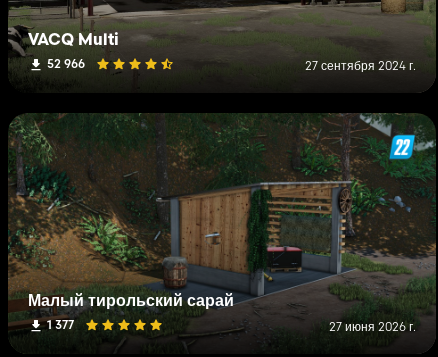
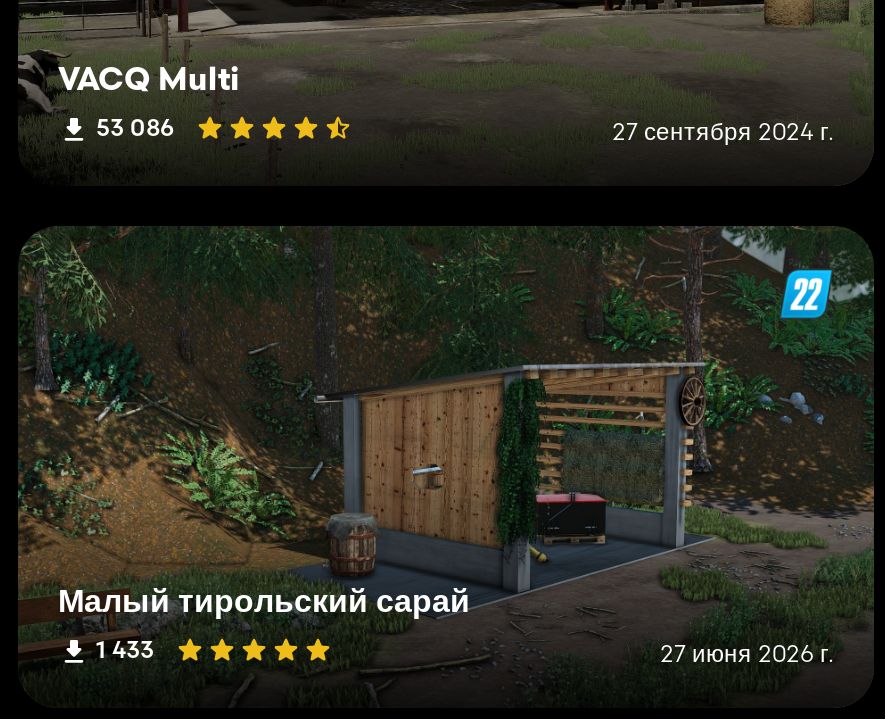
[47,56,85,71] 52 966 -> [96,112,174,142] 53 086
[47,317,74,332] 1 377 -> [96,634,154,664] 1 433

